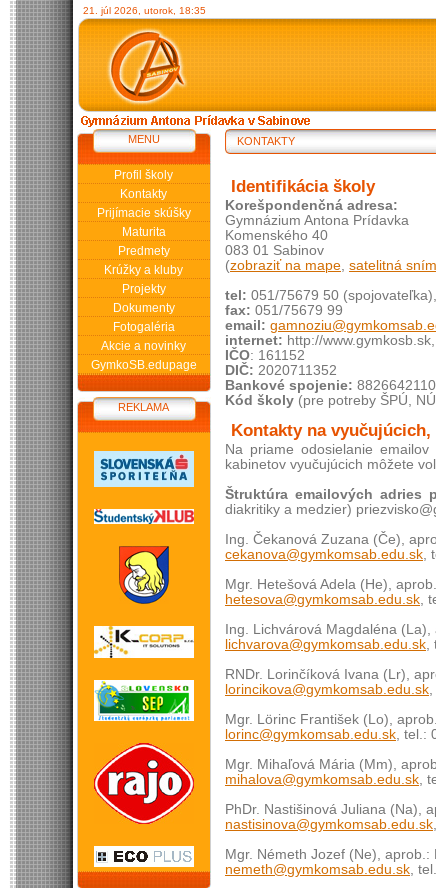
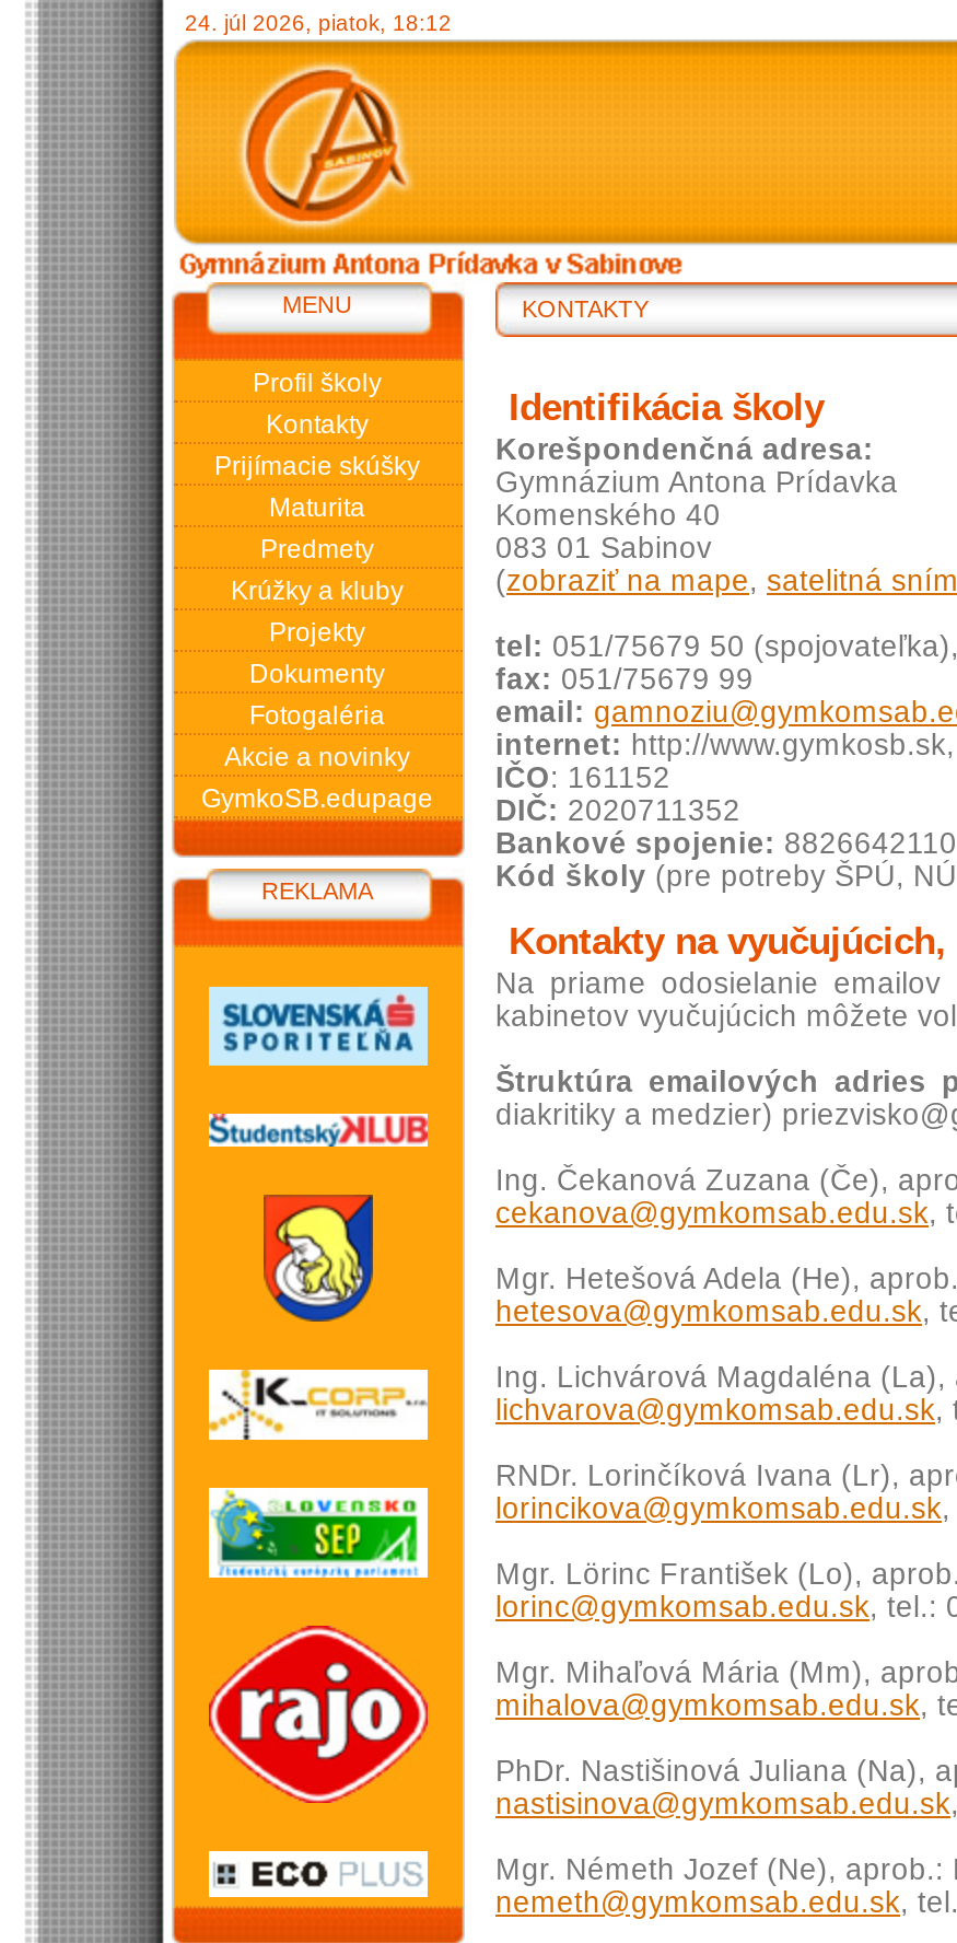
[83,5,206,16] 21. júl 2026, utorok, 18:35 -> [185,11,452,35] 24. júl 2026, piatok, 18:12

